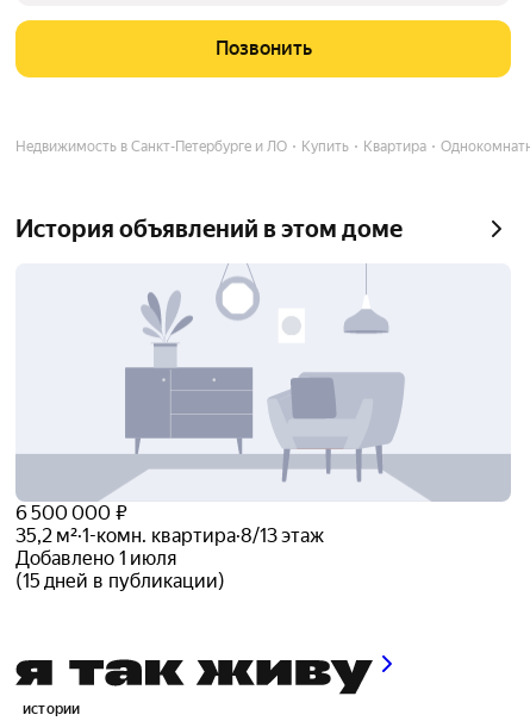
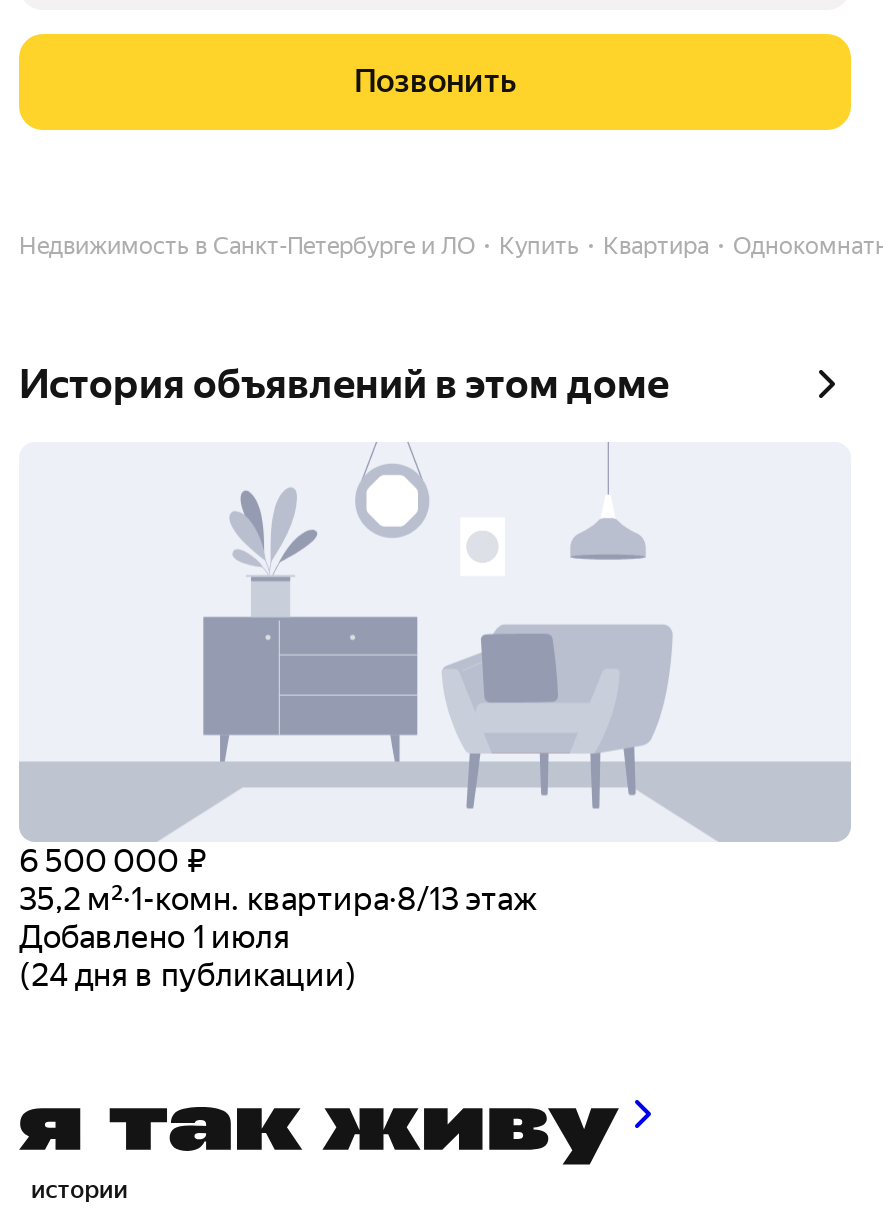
[15,570,225,593] (15 дней в публикации) -> [19,957,357,995] (24 дня в публикации)

